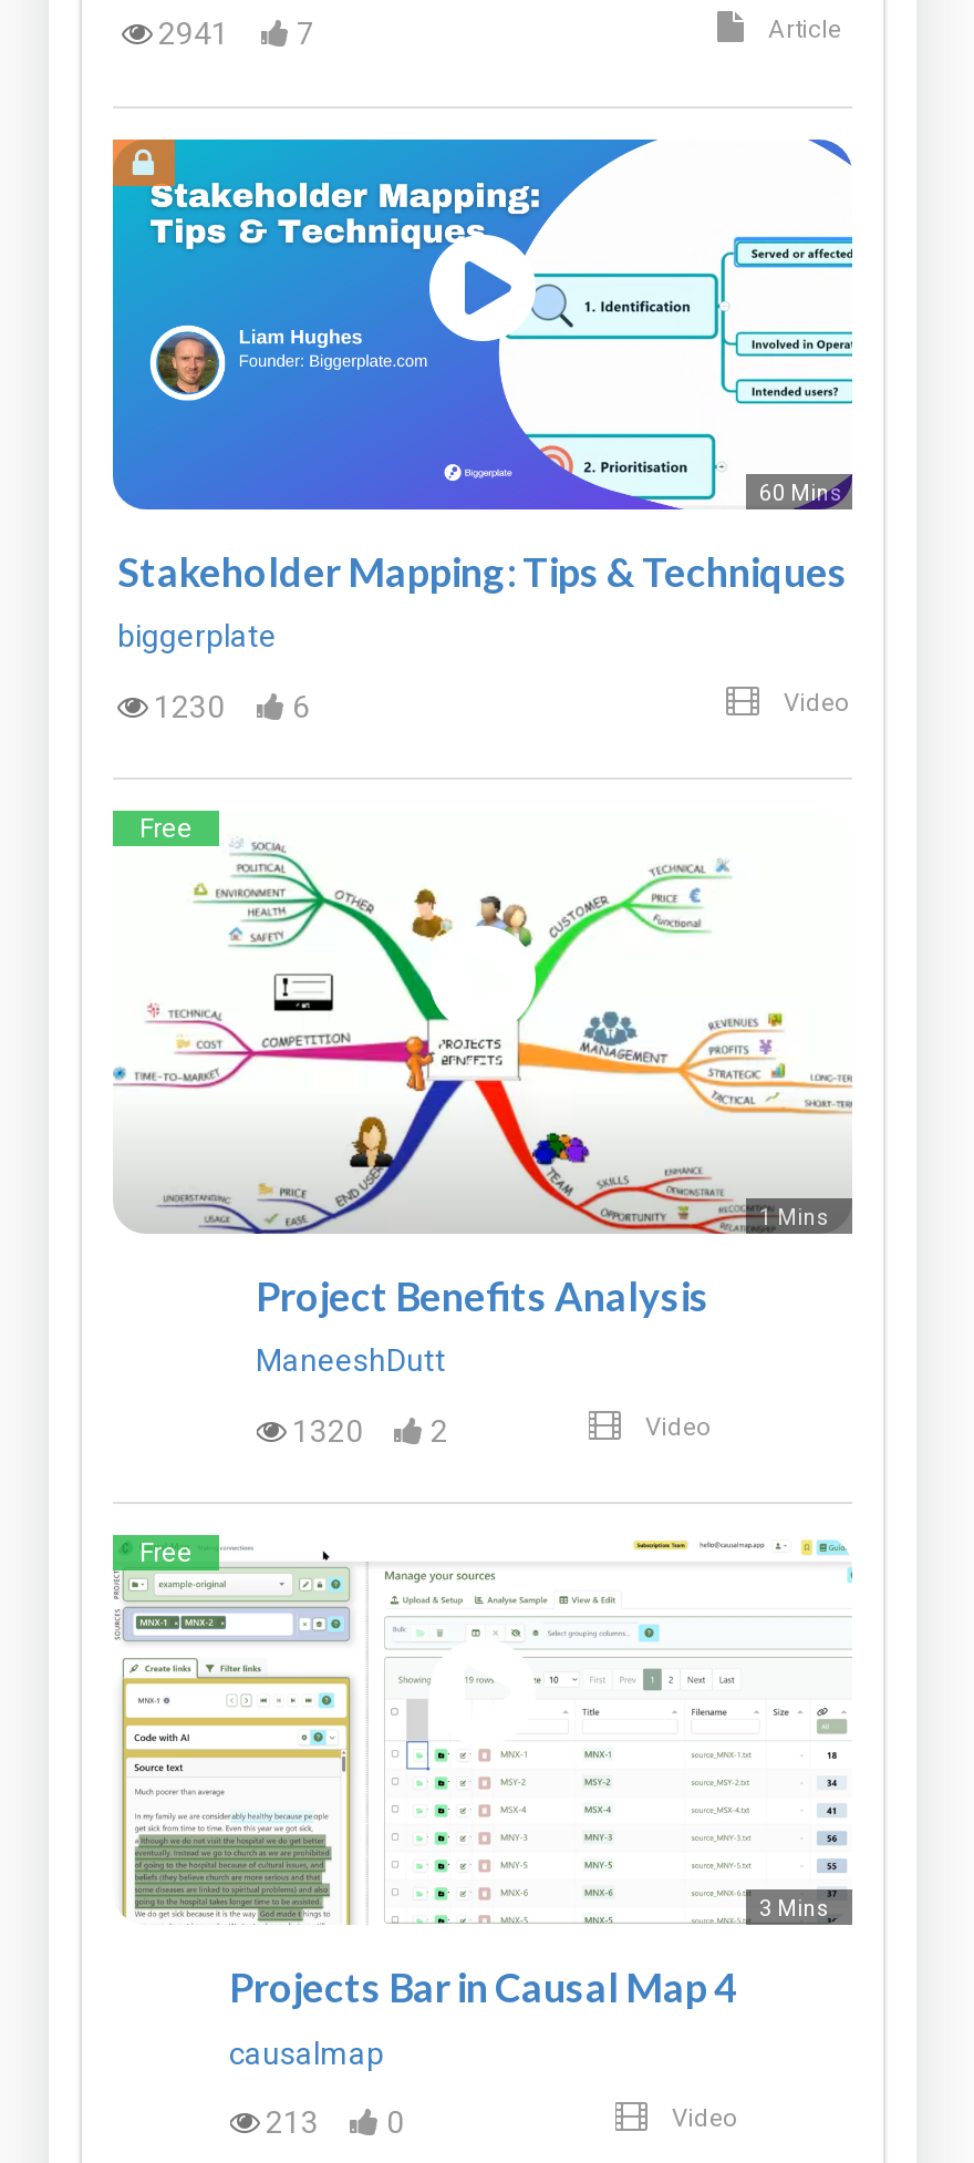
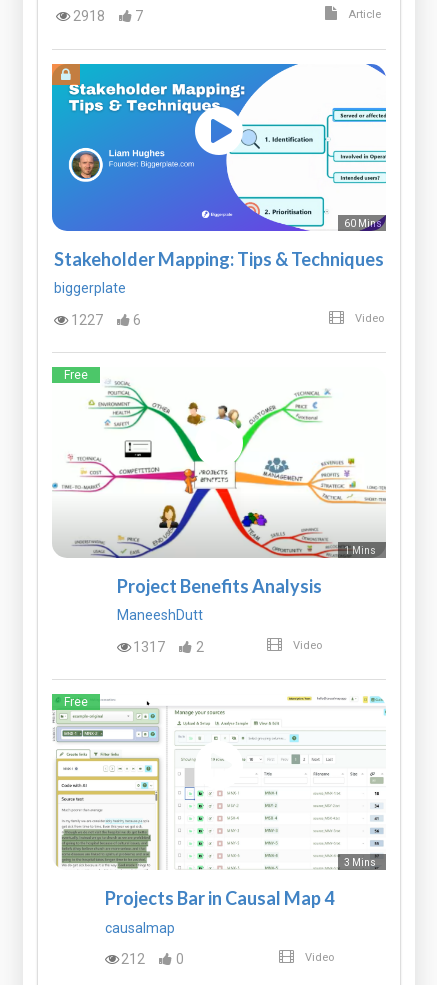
[158,16,314,52] 2941 7 -> [72,8,143,24] 2918 7
[154,688,310,724] 1230 6 -> [70,312,141,328] 1227 6
[292,1413,448,1448] 1320 2 -> [133,639,203,655] 1317 2
[266,2105,404,2140] 213 0 -> [121,951,183,967] 212 0

